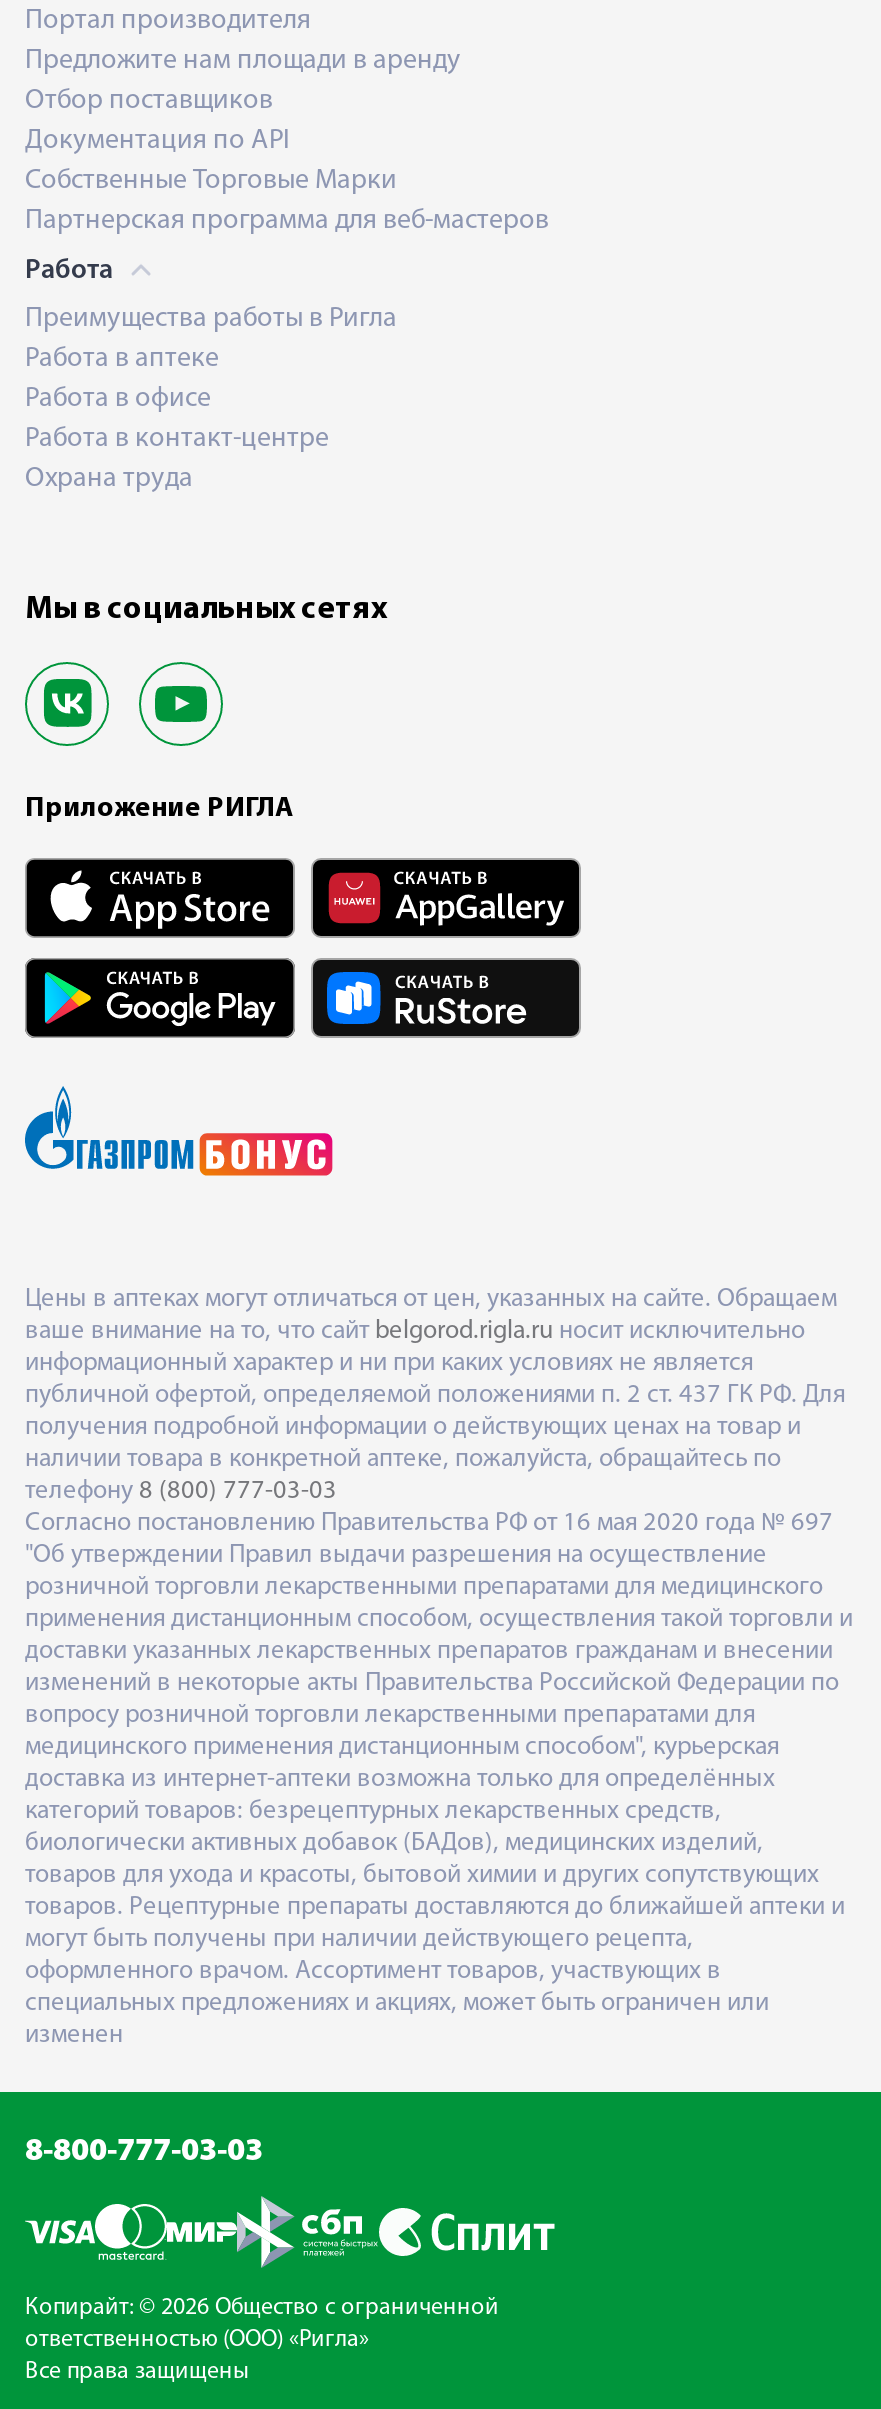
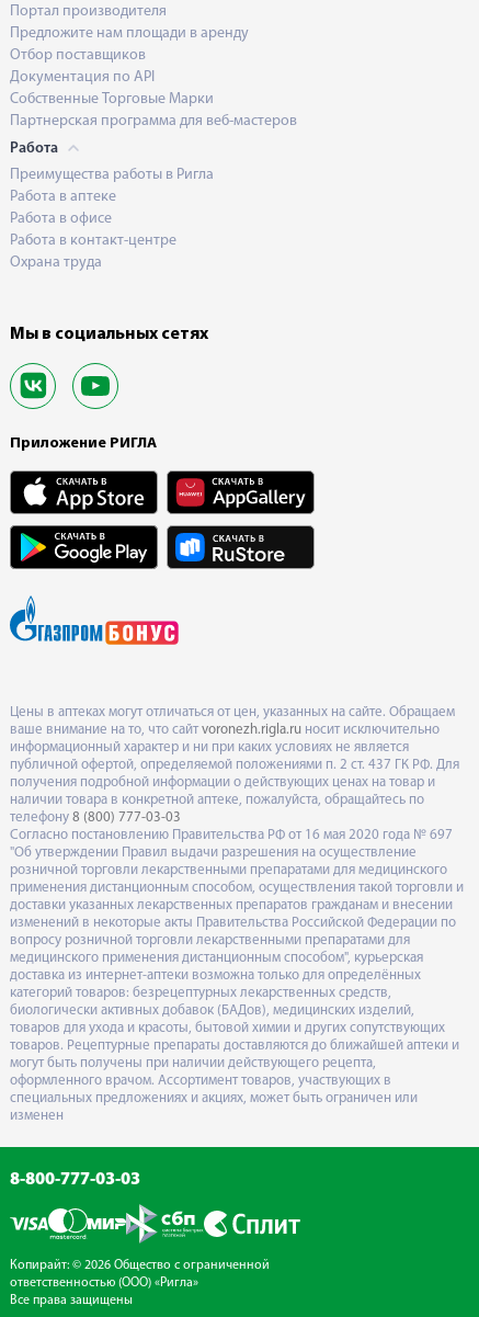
[25,1318,805,1344] ваше внимание на то, что сайт belgorod.rigla.ru носит исключительно -> [10,722,440,737] ваше внимание на то, что сайт voronezh.rigla.ru носит исключительно

